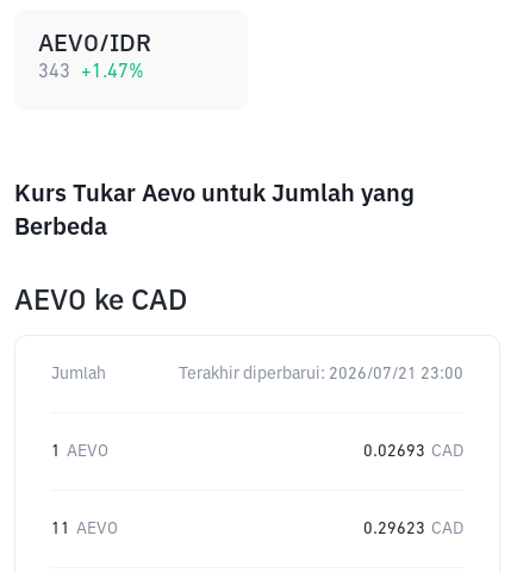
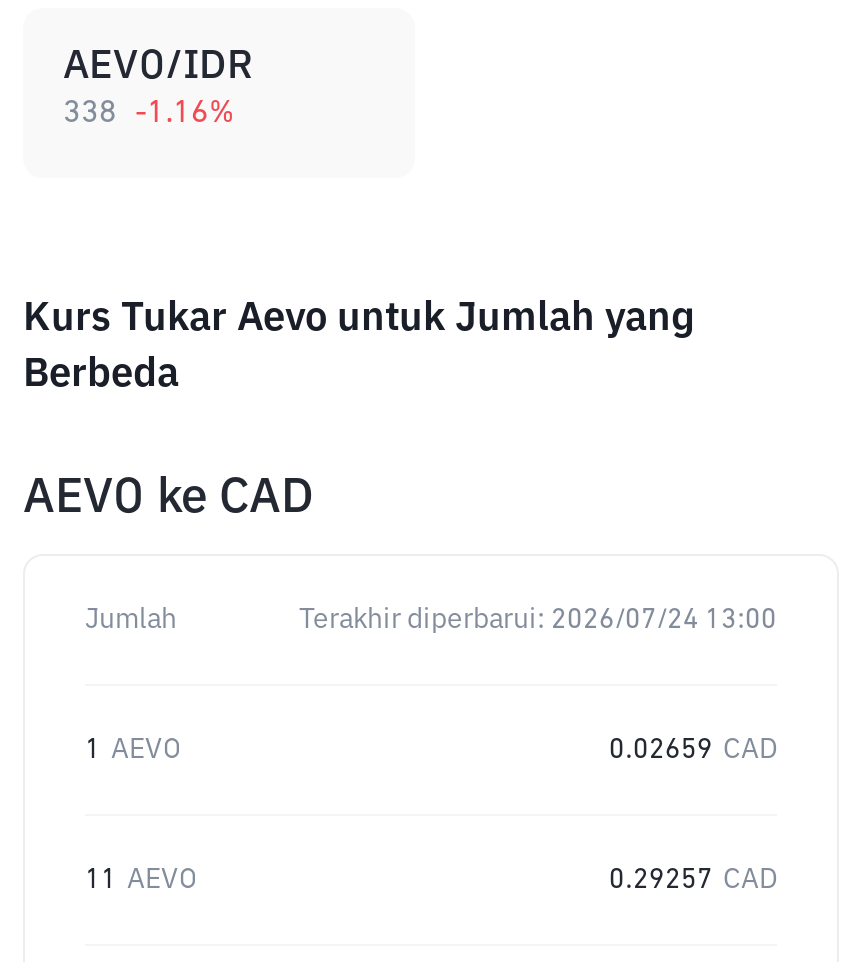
[38,63,144,82] 343 + 1.47% -> [63,98,235,130] 338 -1.16%
[179,366,463,382] Terakhir diperbarui: 2026/07/21 23:00 -> [299,606,777,634] Terakhir diperbarui: 2026/07/24 13:00
[363,443,463,460] 0.02693 CAD -> [609,736,777,764] 0.02659 CAD
[363,521,463,537] 0.29623 CAD -> [609,866,777,894] 0.29257 CAD

